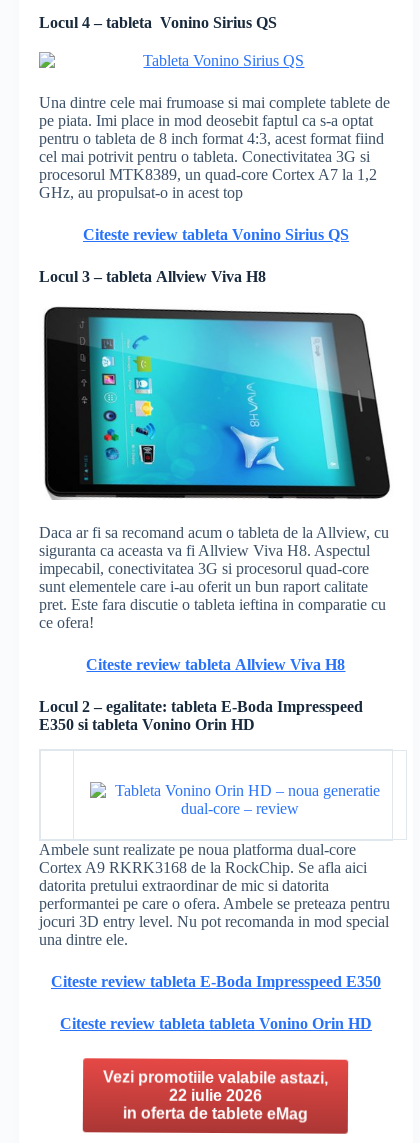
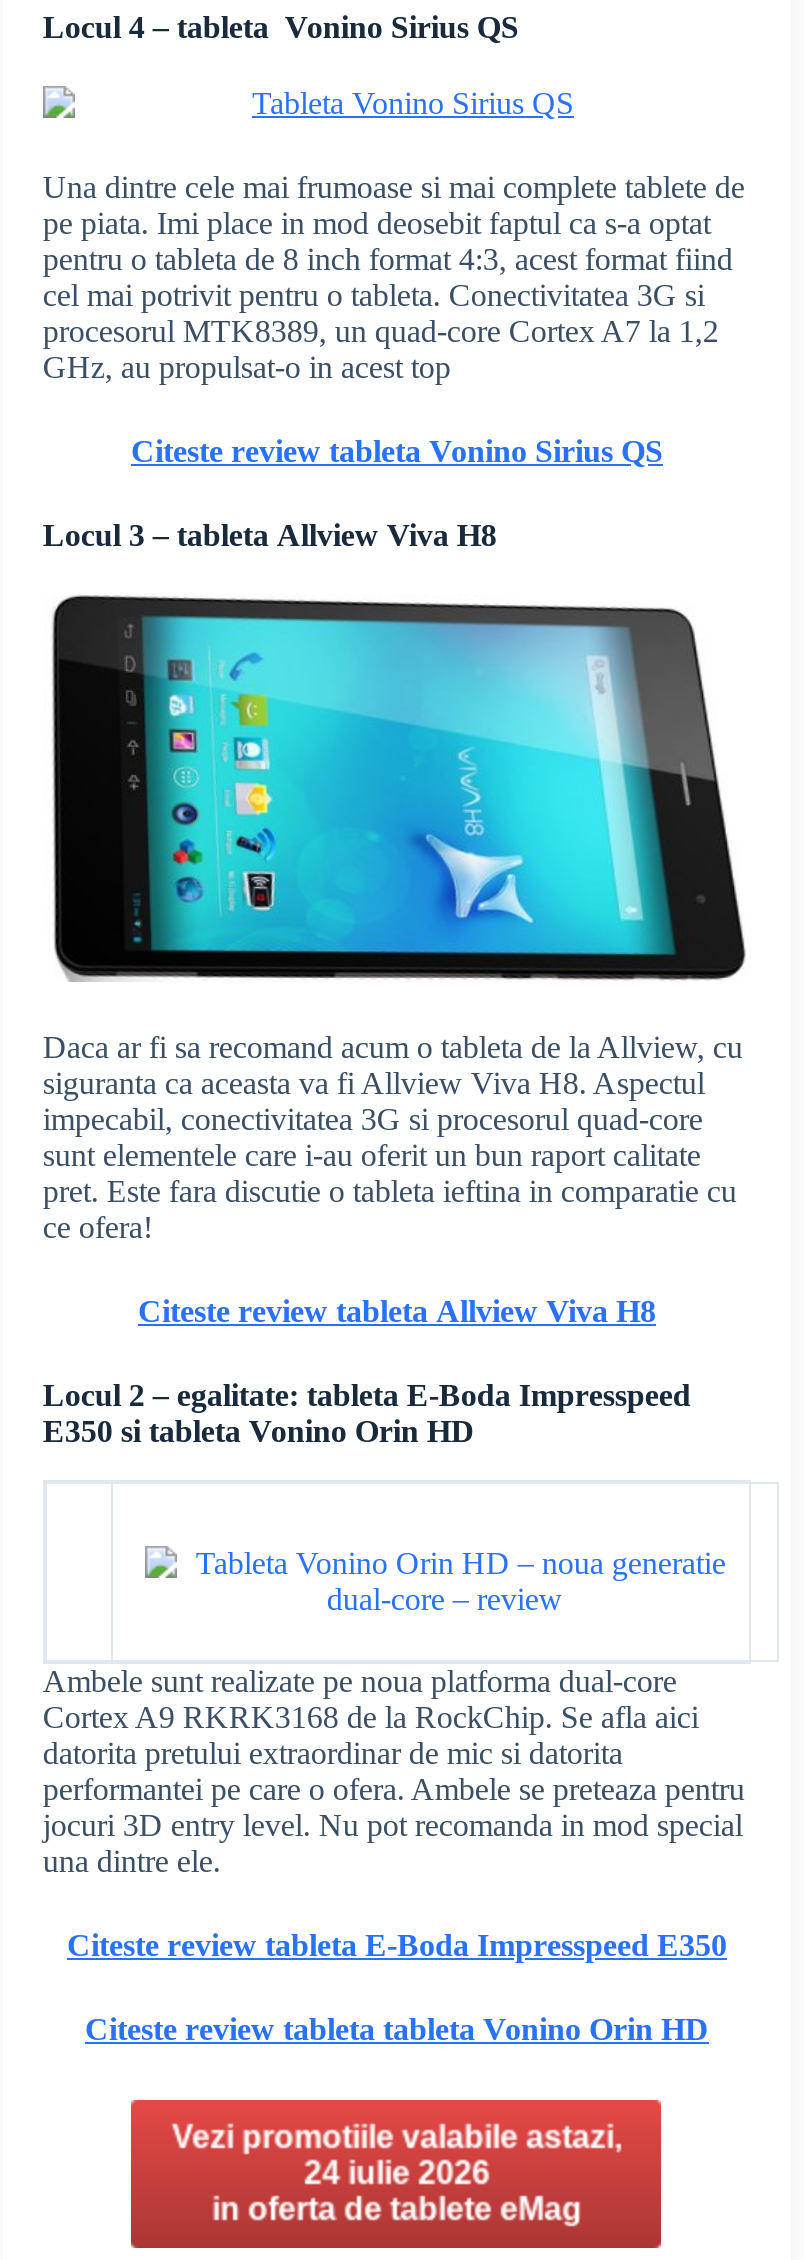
[169,1087,263,1104] 22 iulie 2026 -> [304,2156,490,2190] 24 iulie 2026

